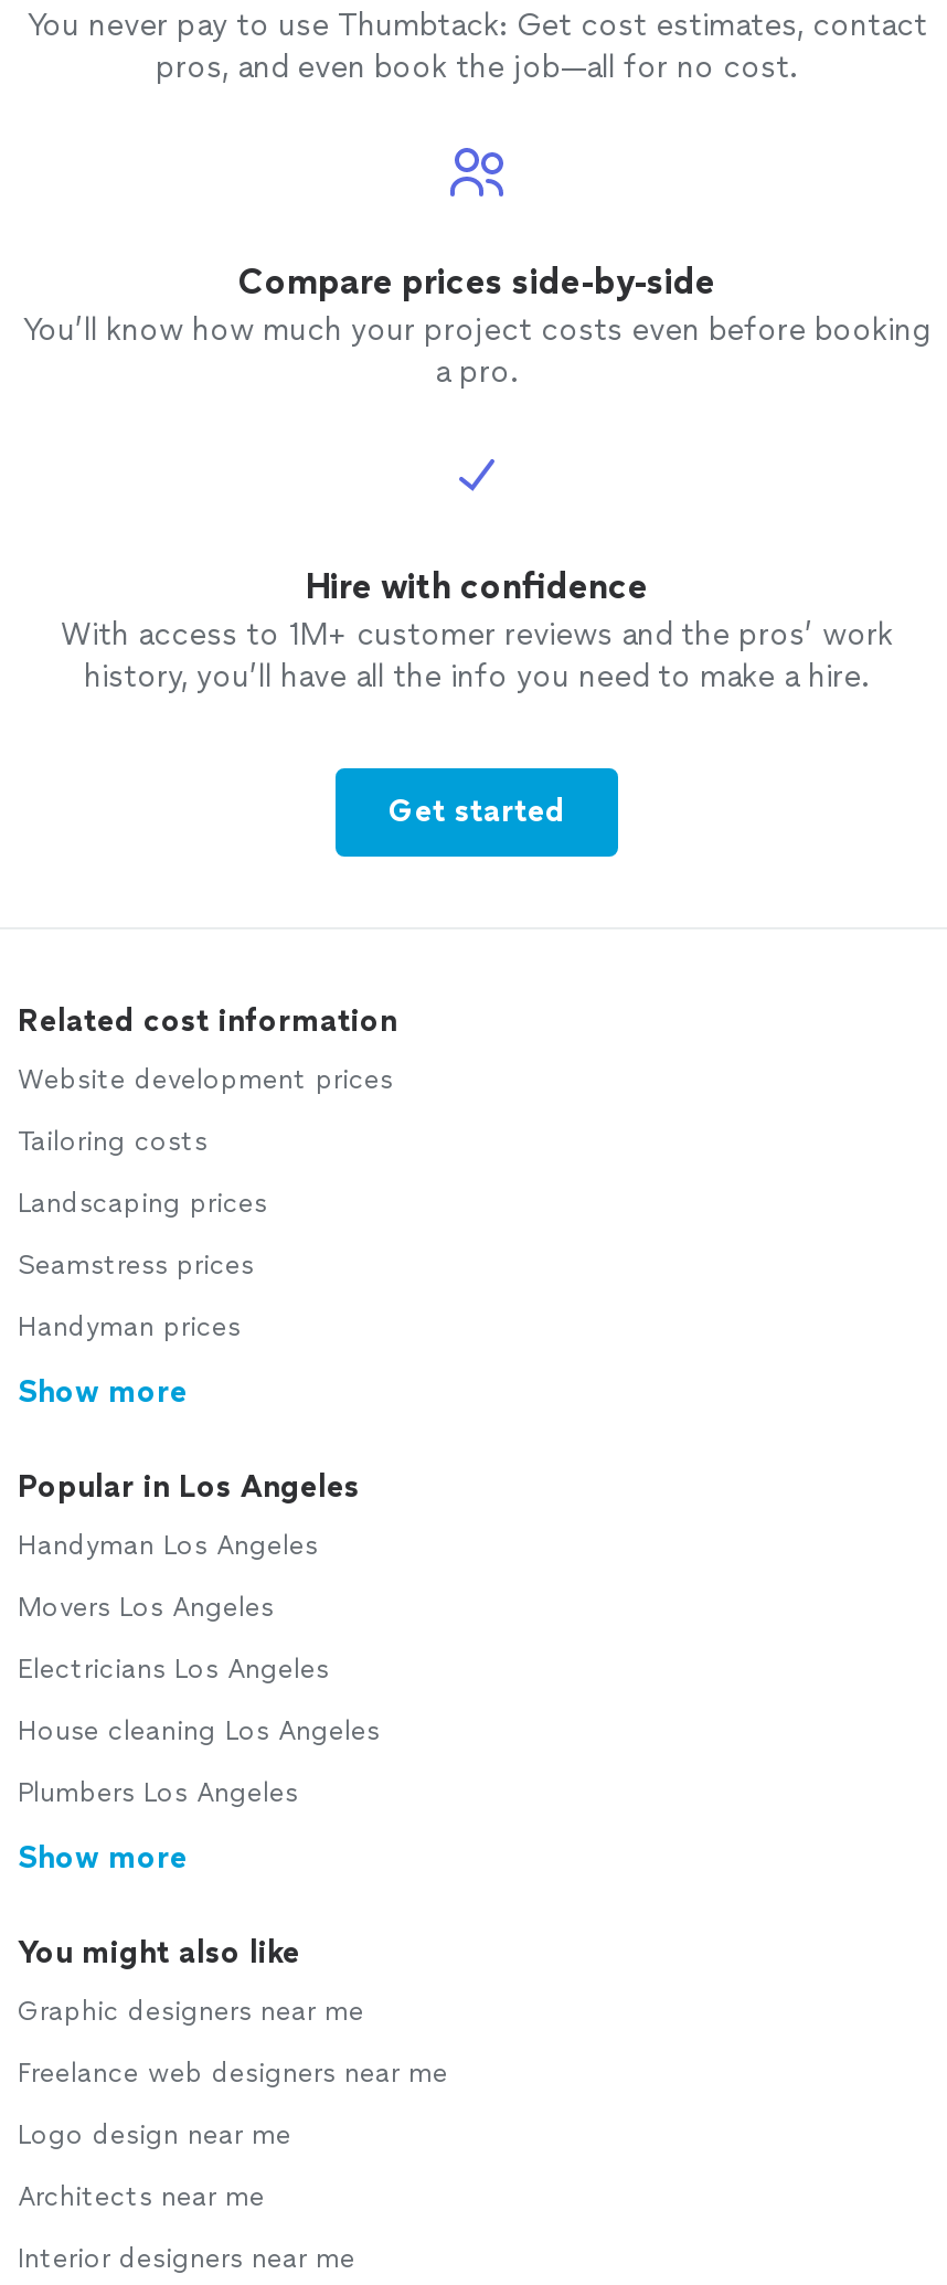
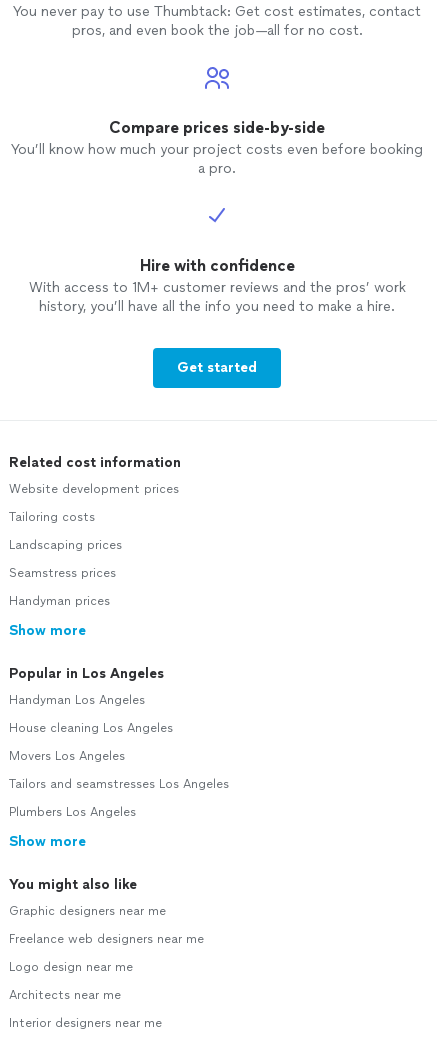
moved [18,1592,274,1623] -> [9,749,125,763]: Movers Los Angeles
[18,1654,329,1685] Electricians Los Angeles -> none
moved [18,1716,380,1747] -> [9,721,173,735]: House cleaning Los Angeles
none -> [9,777,229,791] Tailors and seamstresses Los Angeles

